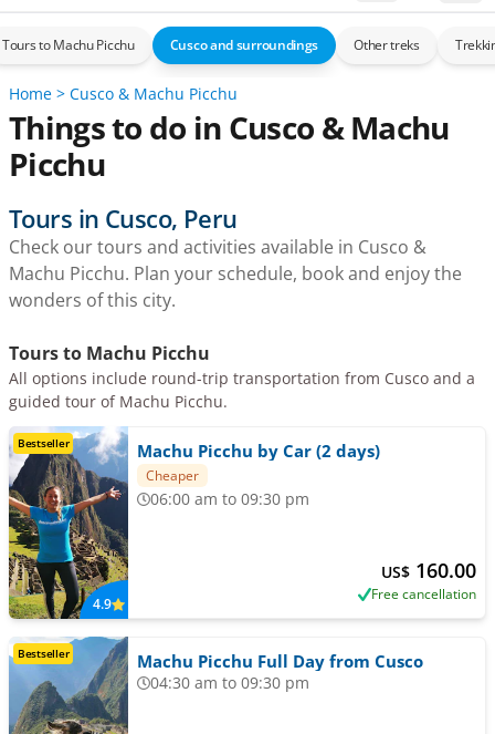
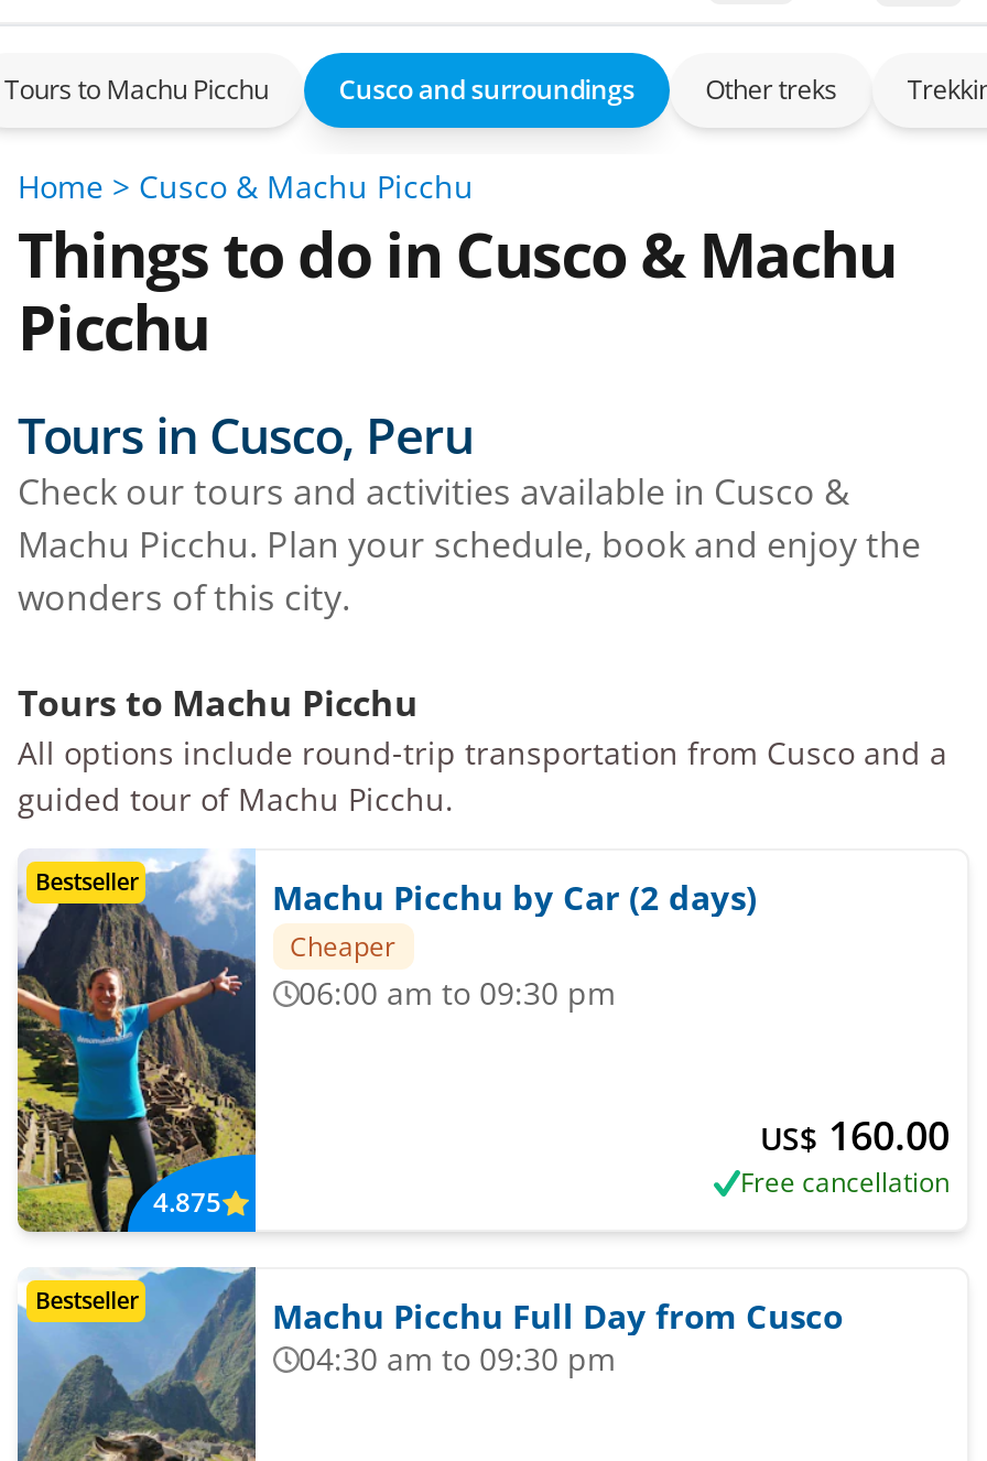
[92,595,111,613] 4.9 -> [153,1183,221,1221] 4.875

